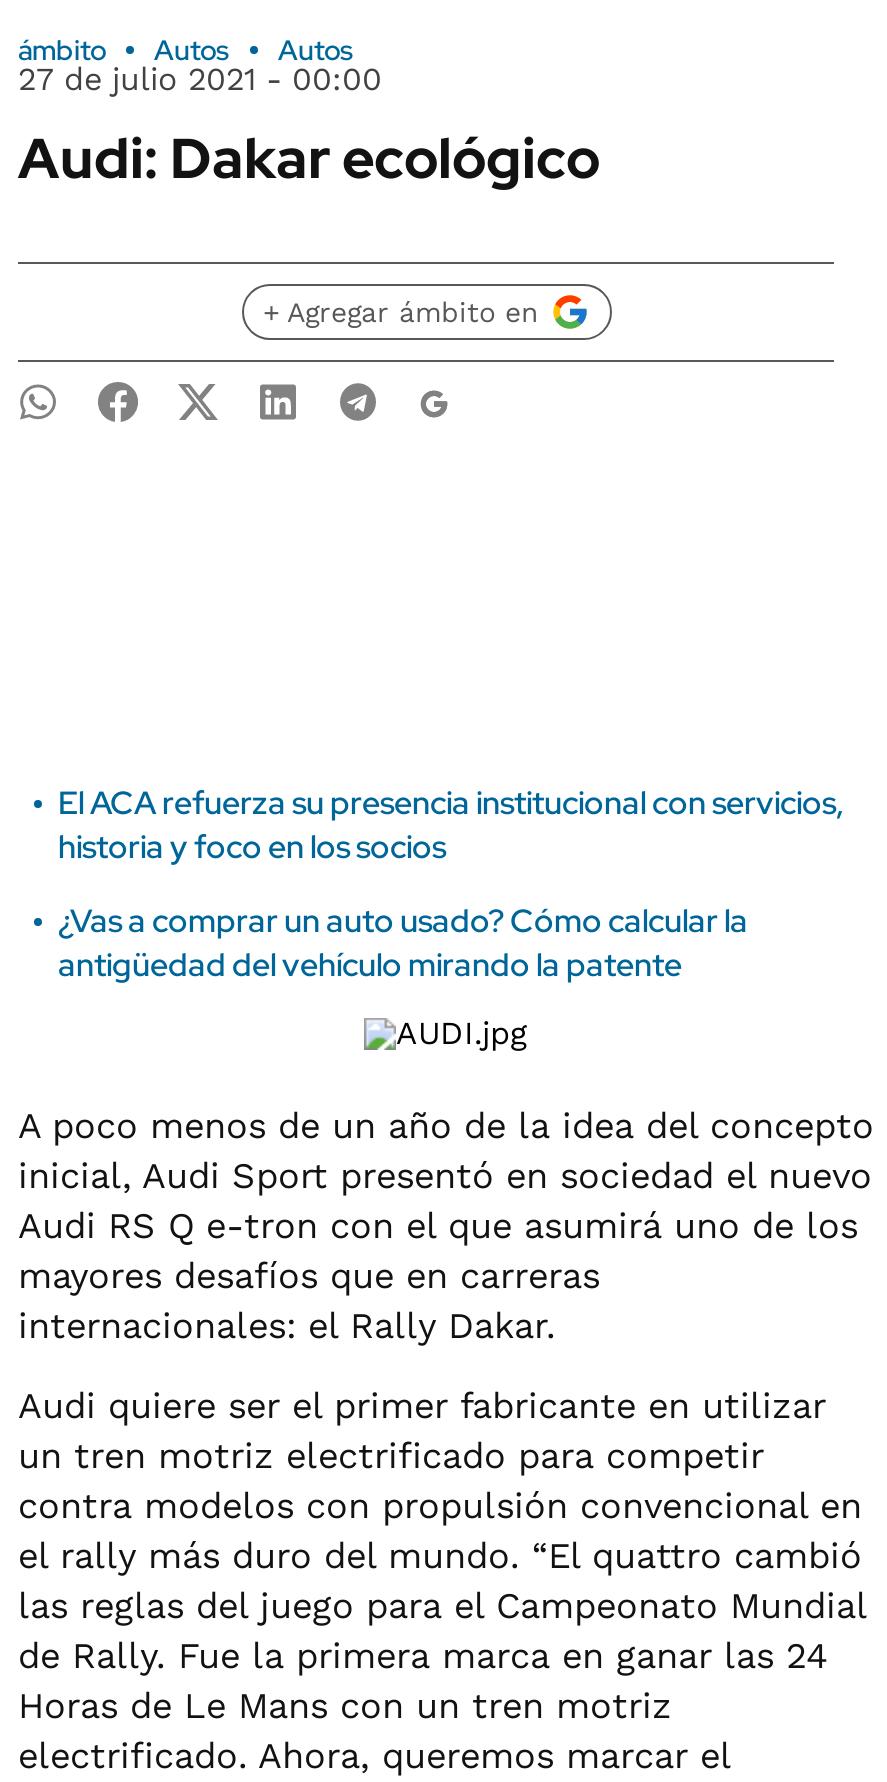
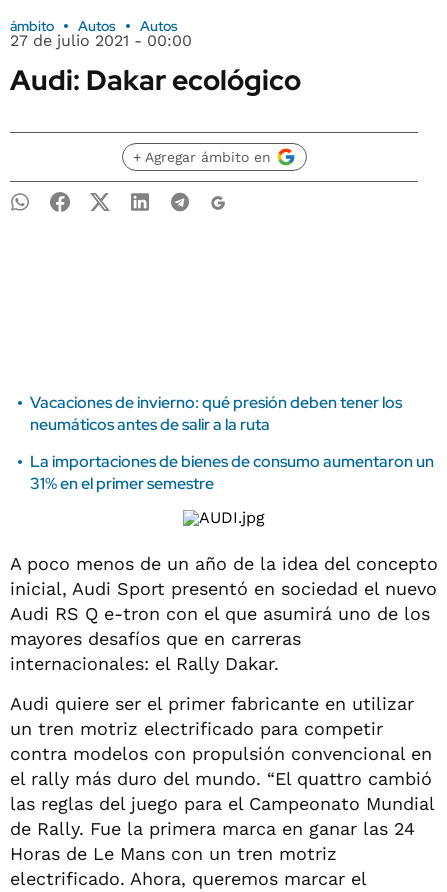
[58,782,844,868] El ACA refuerza su presencia institucional con servicios, | historia y foco en los socios -> [30,392,402,435] Vacaciones de invierno: qué presión deben tener los | neumáticos antes de salir a la ruta
[58,900,748,986] ¿Vas a comprar un auto usado? Cómo calcular la | antigüedad del vehículo mirando la patente -> [30,451,434,494] La importaciones de bienes de consumo aumentaron un | 31% en el primer semestre

